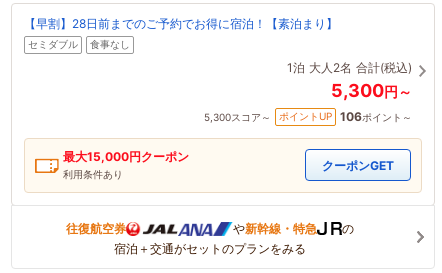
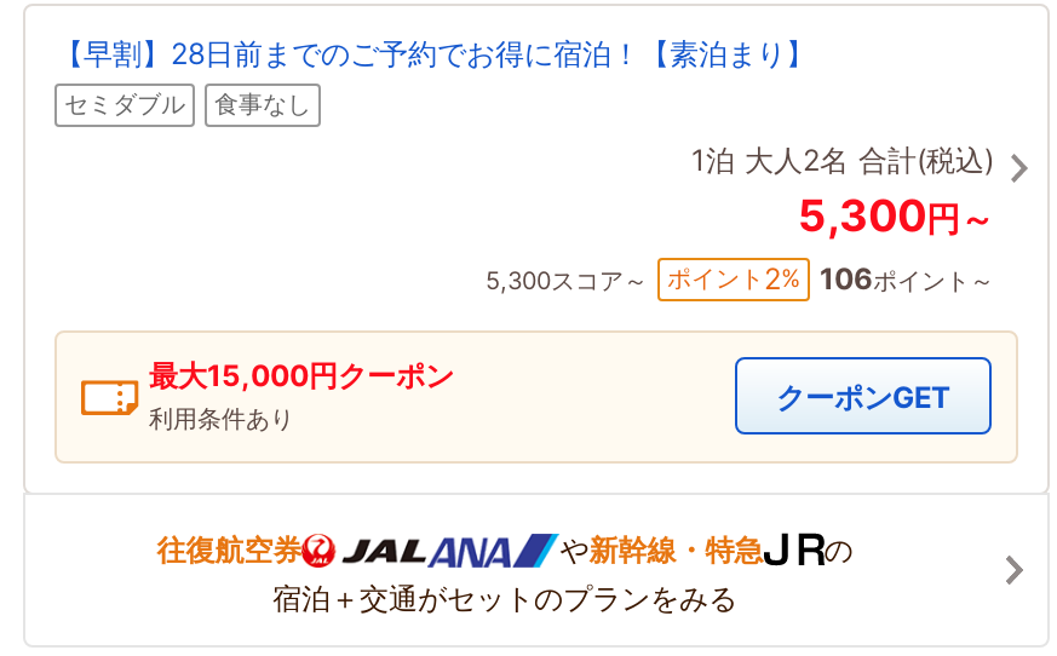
[279,109,412,124] ポイントUP | 106ポイント～ -> [667,259,994,297] ポイント2% 106ポイント～

